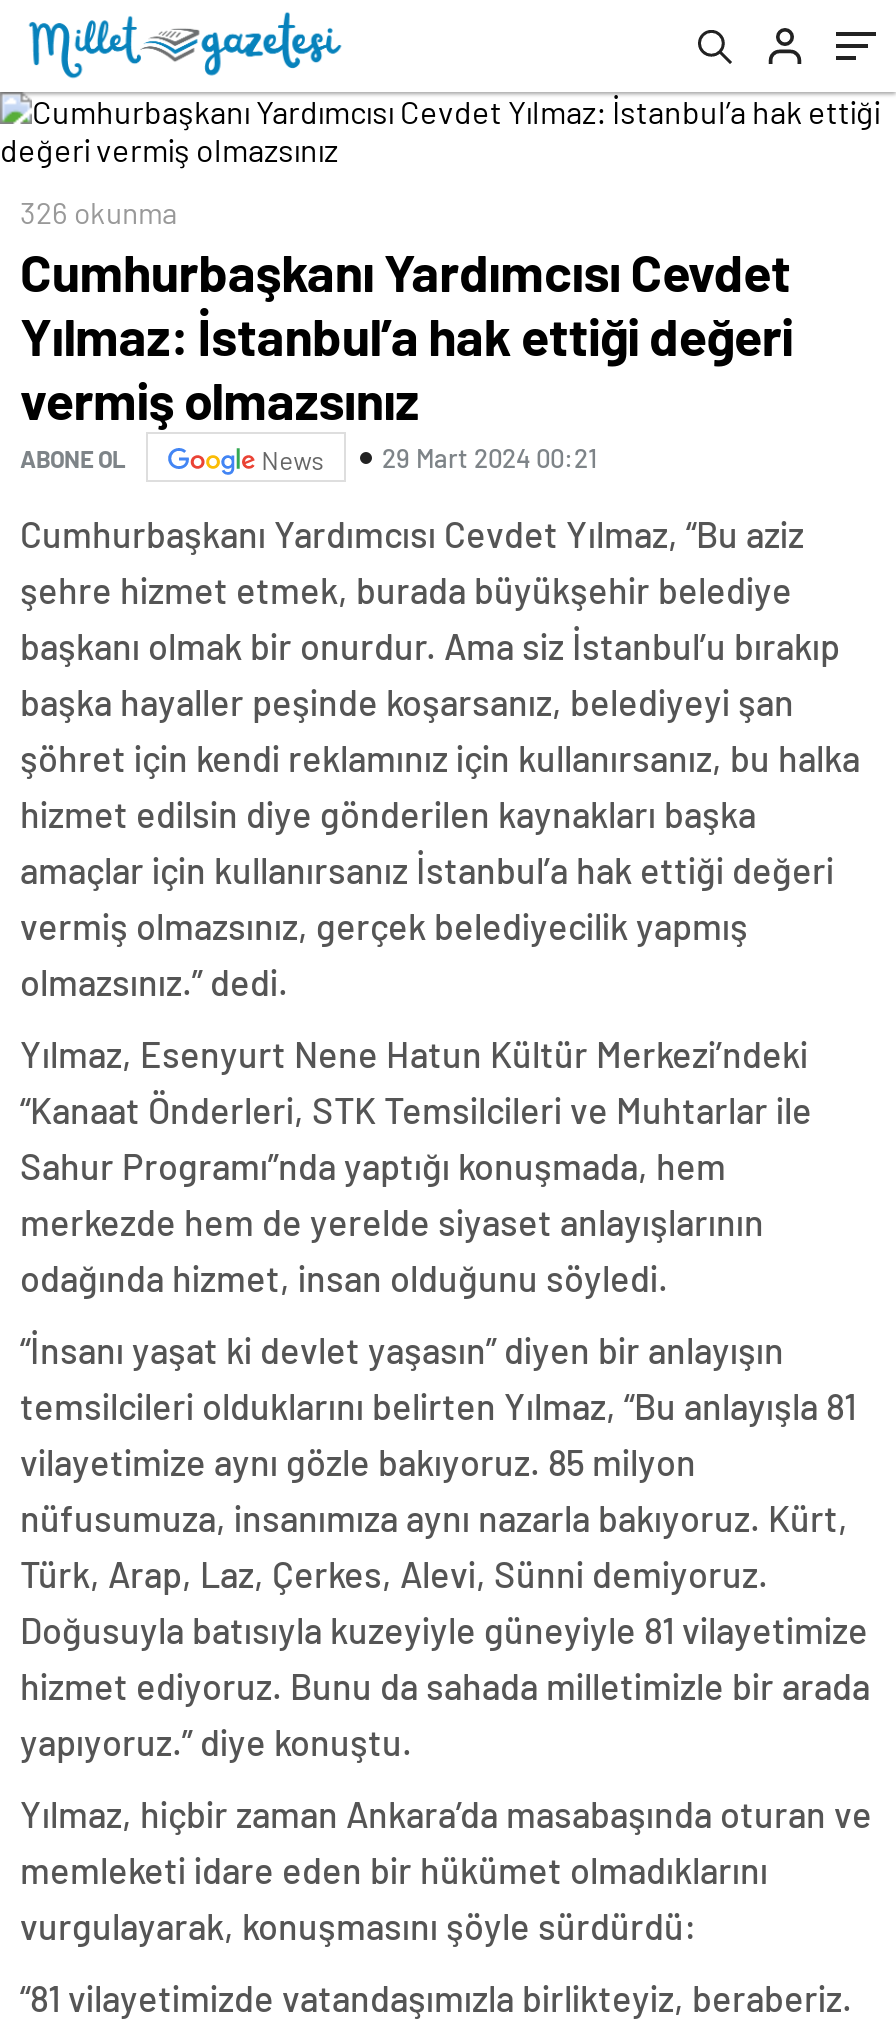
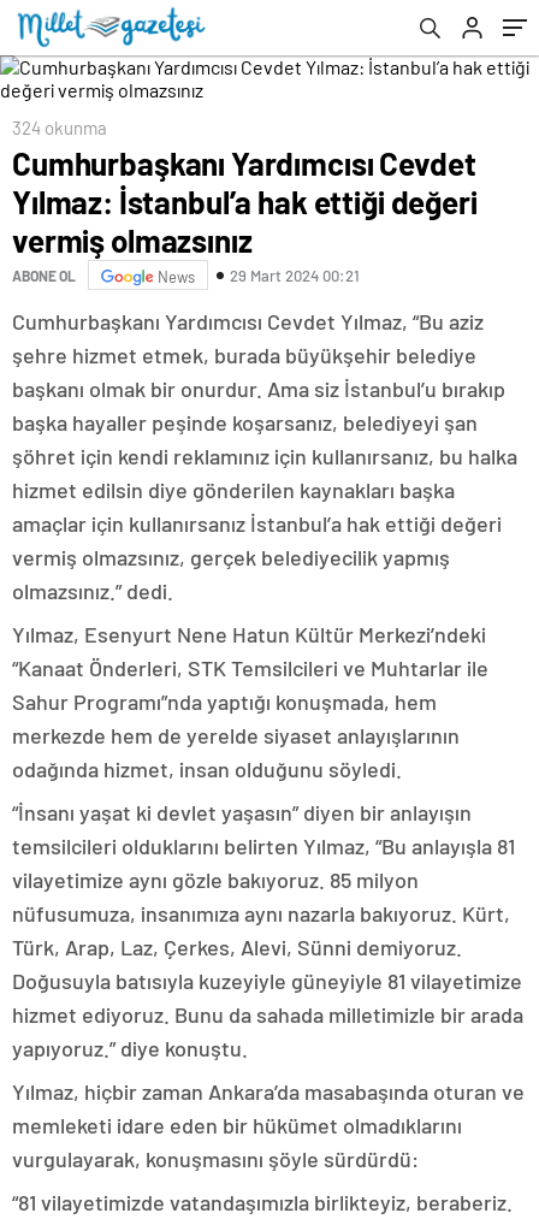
[20,194,178,230] 326 okunma -> [12,117,107,138] 324 okunma

